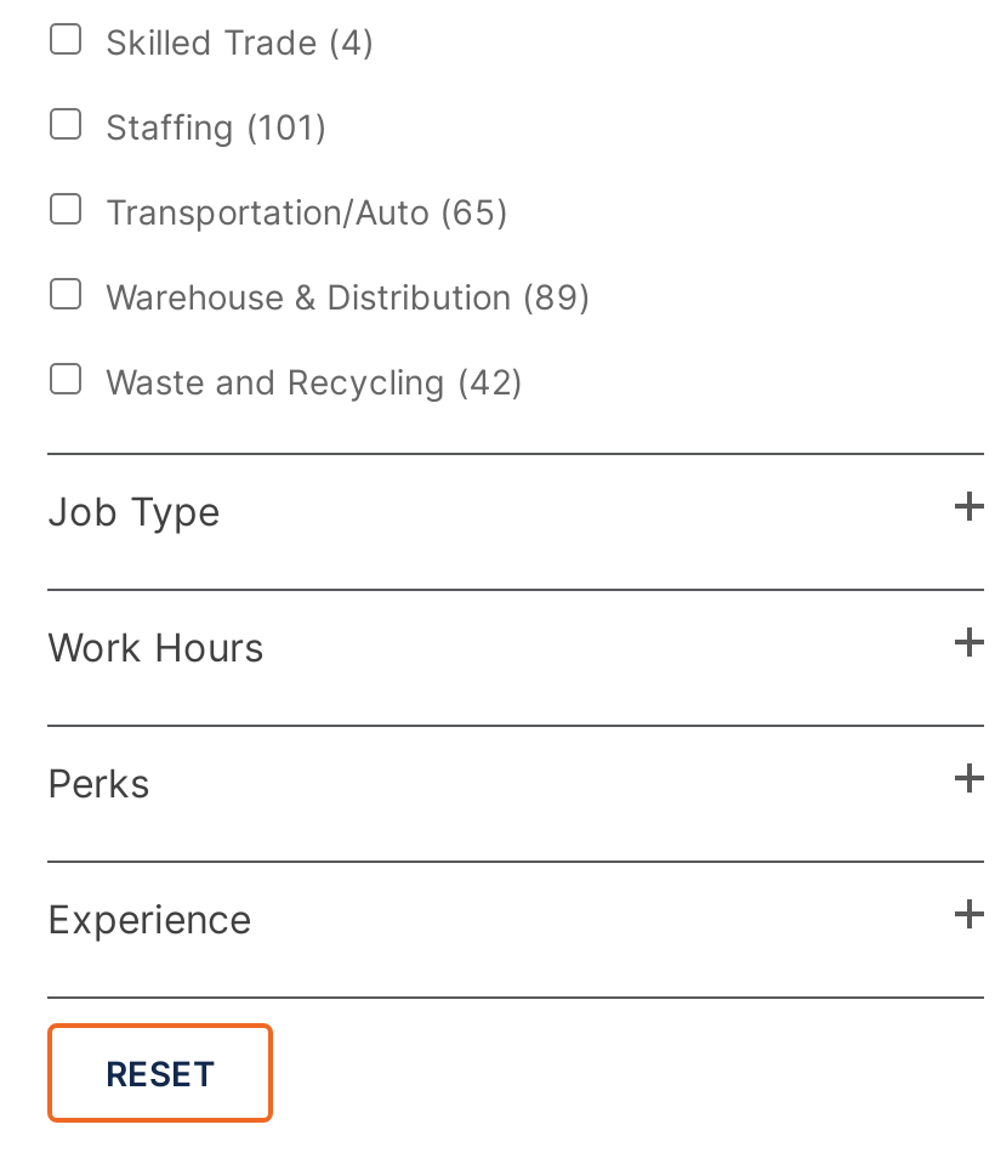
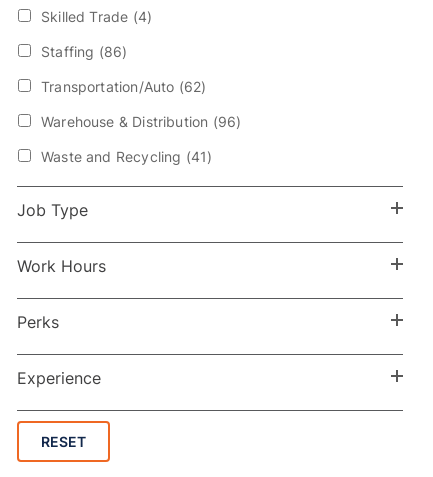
[106,107,328,148] Staffing (101) -> [41,43,127,60] Staffing (86)
[106,192,509,233] Transportation/Auto (65) -> [41,78,206,95] Transportation/Auto (62)
[106,276,591,318] Warehouse & Distribution (89) -> [41,113,241,130] Warehouse & Distribution (96)
[106,361,524,403] Waste and Recycling (42) -> [41,148,212,165] Waste and Recycling (41)

